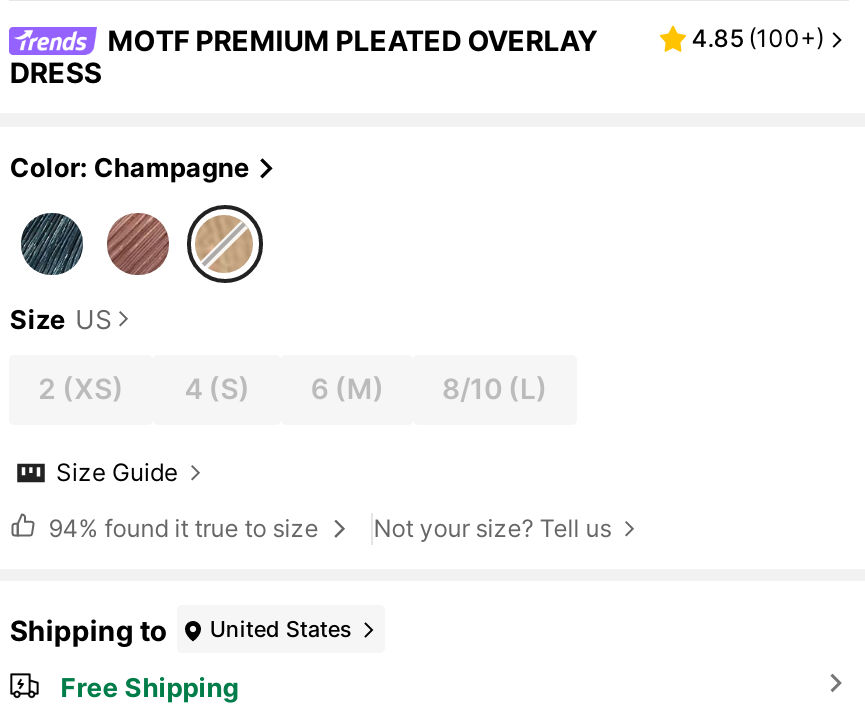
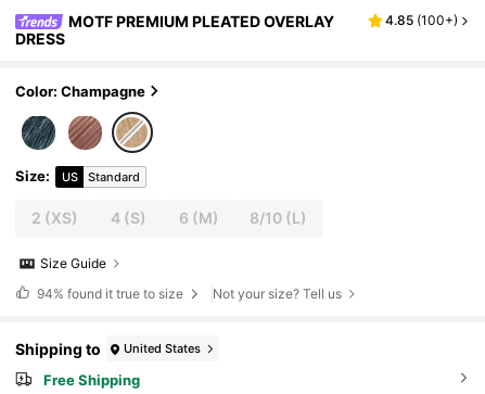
[10,302,111,334] Size US -> [16,168,140,185] Size: | US | Standard

